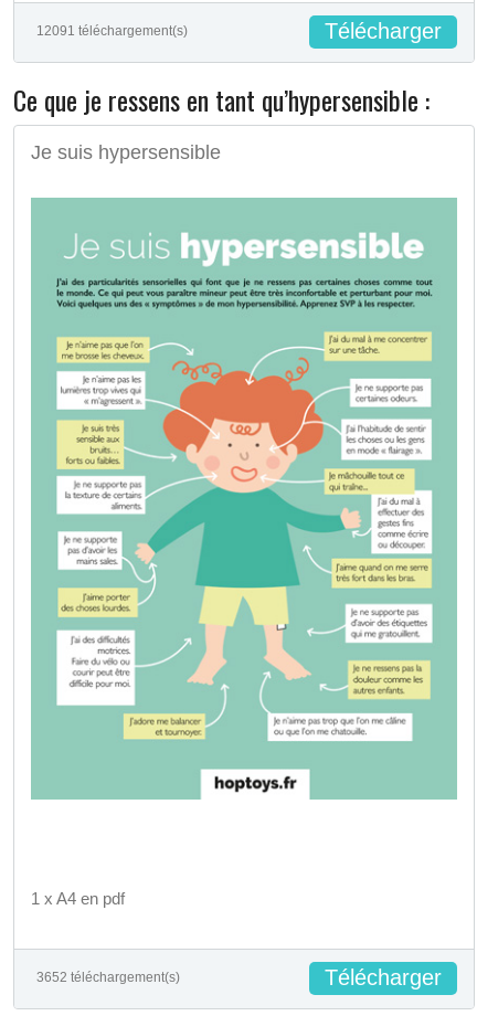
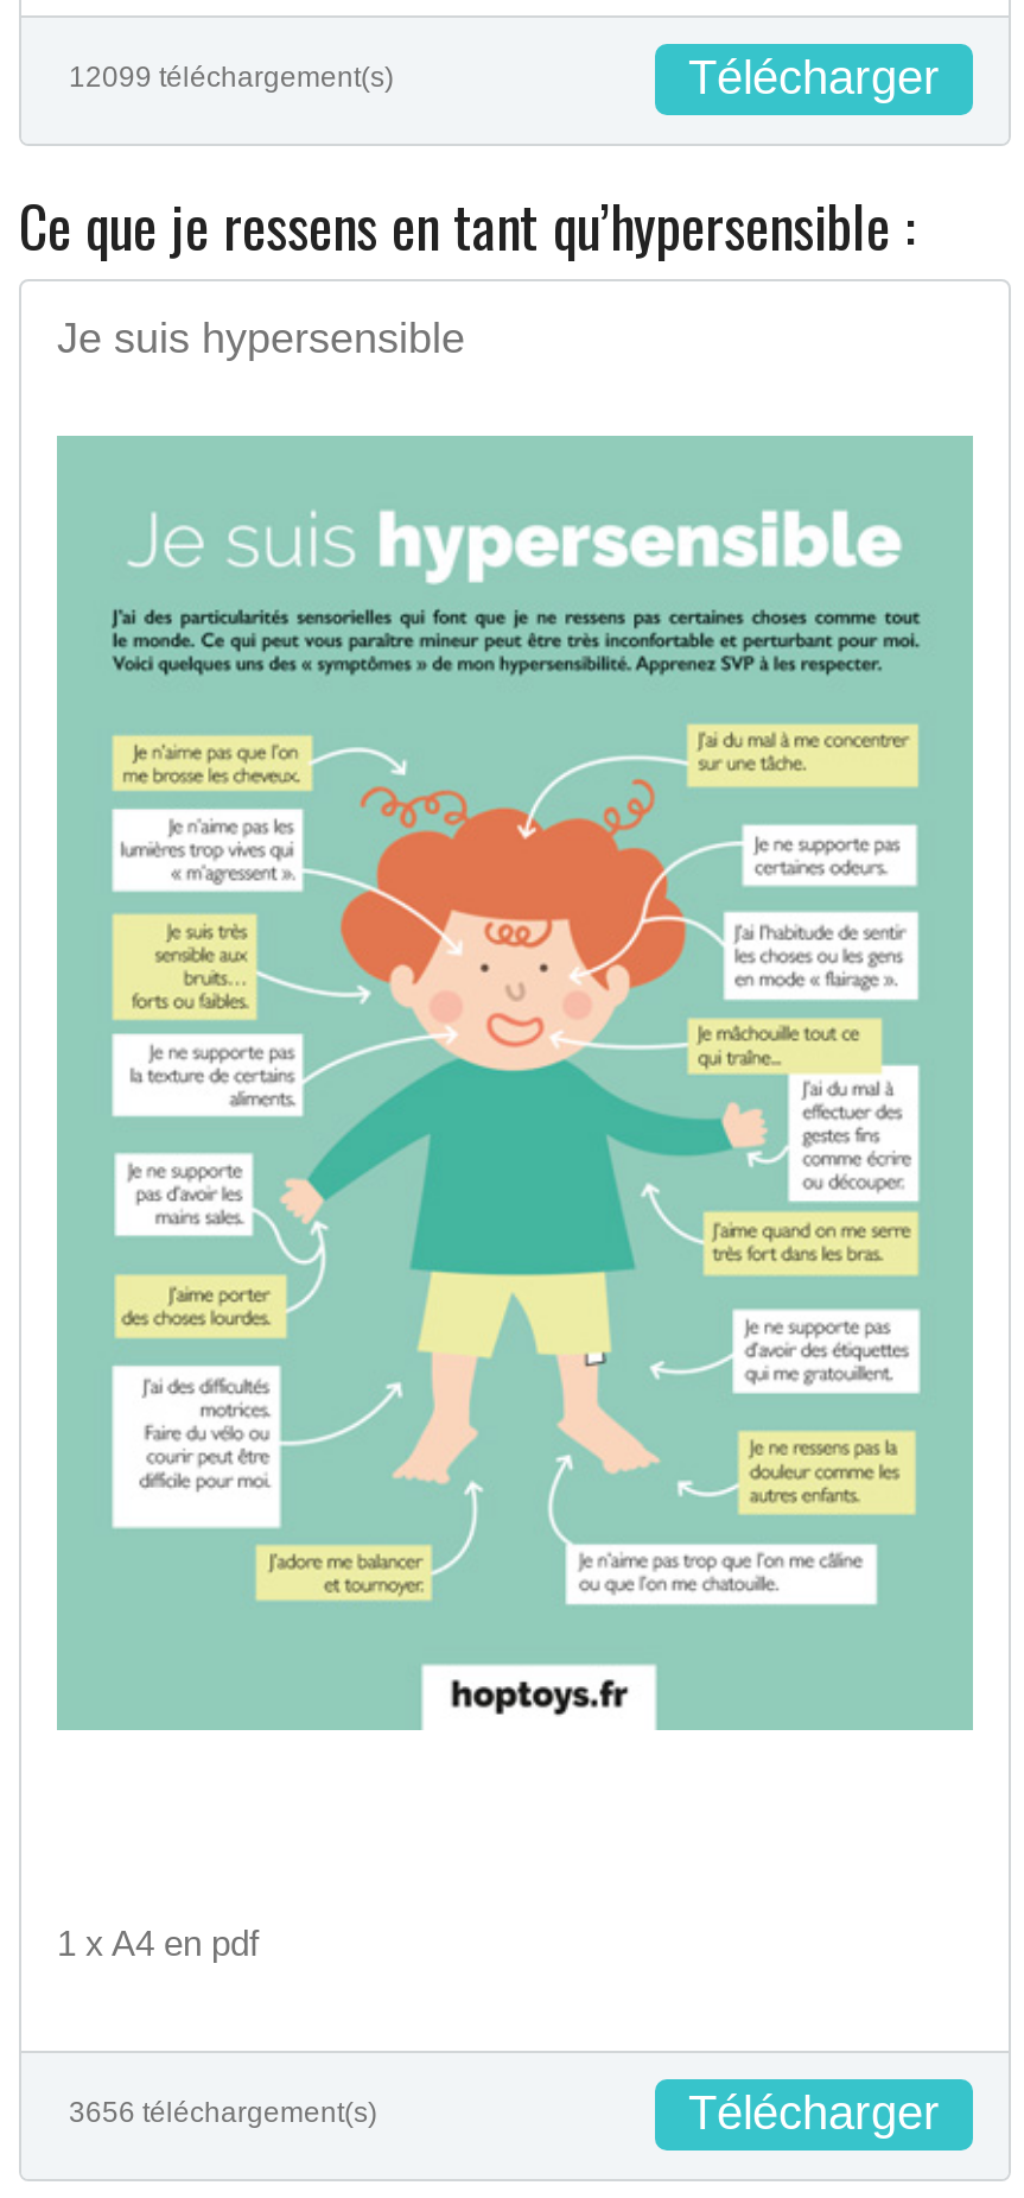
[36,23,188,39] 12091 téléchargement(s) -> [69,60,394,94] 12099 téléchargement(s)
[36,970,180,985] 3652 téléchargement(s) -> [69,2096,377,2129] 3656 téléchargement(s)

